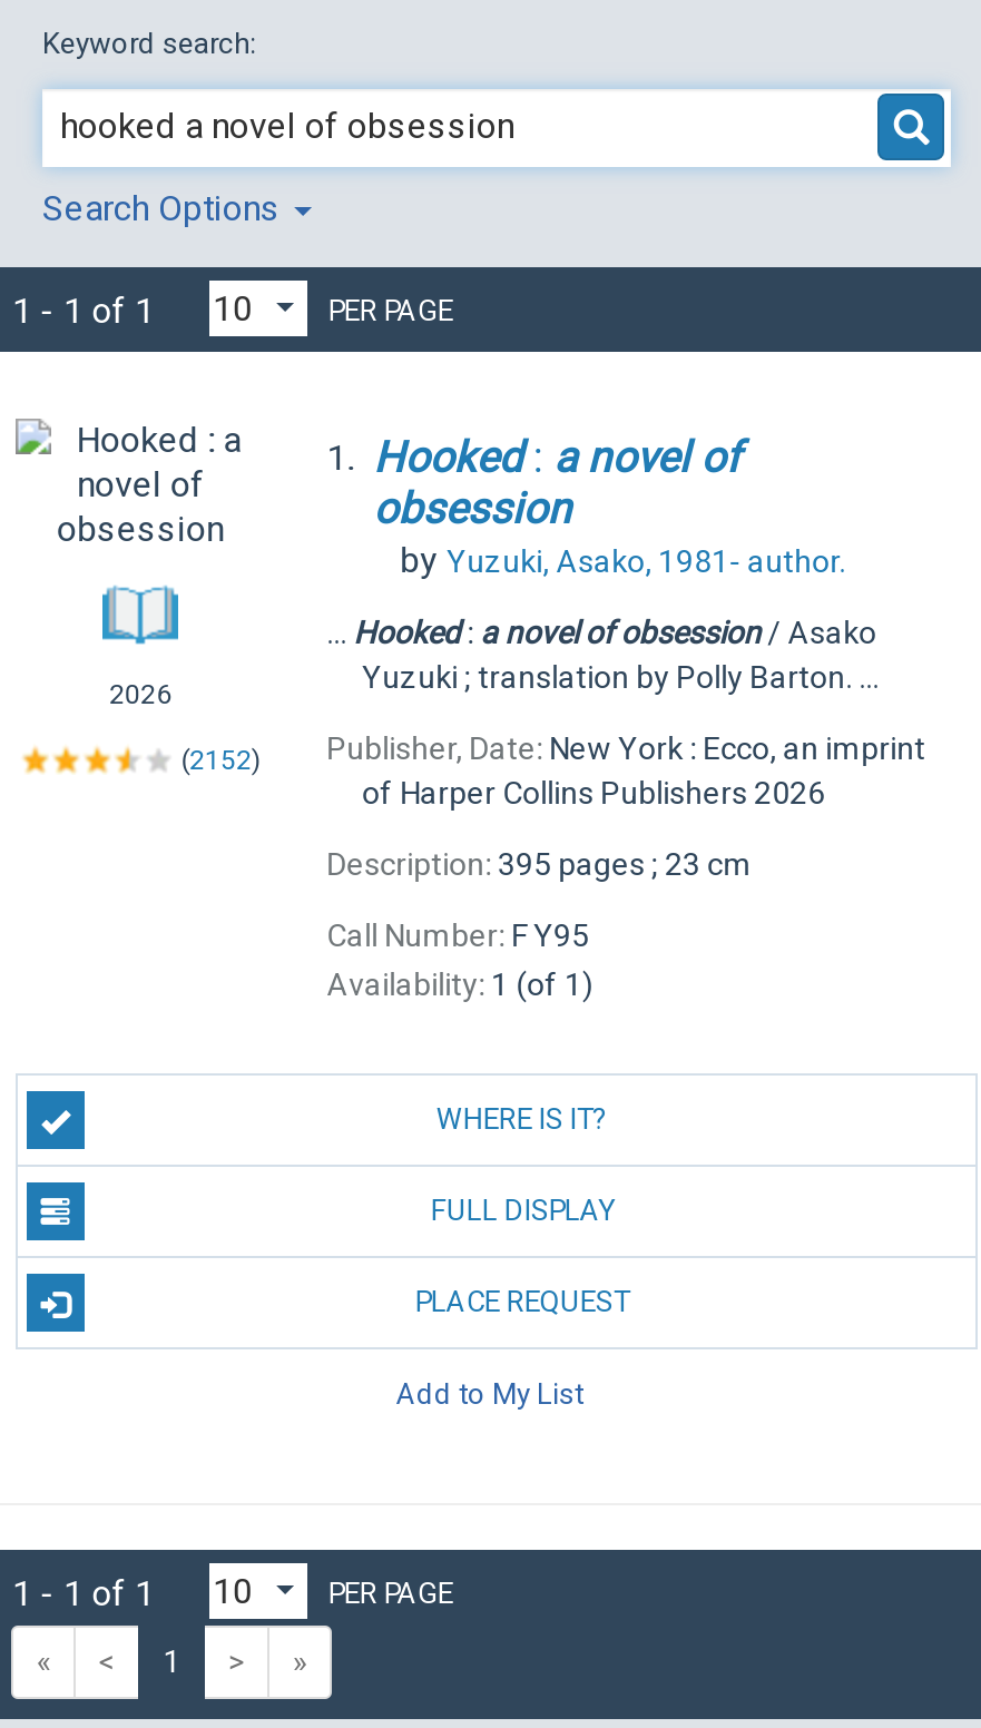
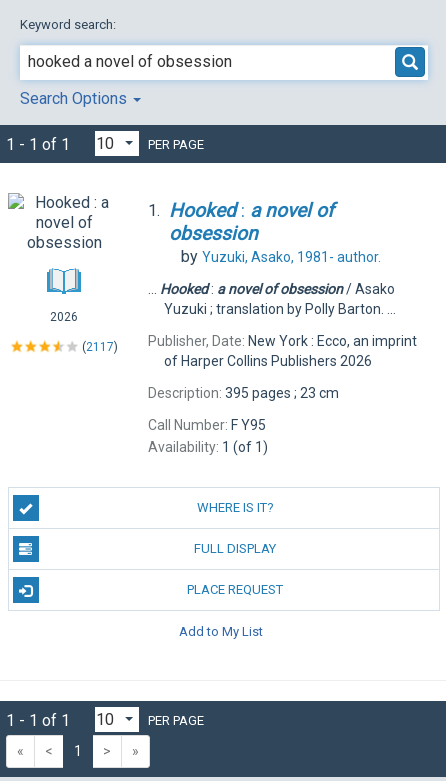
[174,746,261,777] (2152) -> [79,340,118,354] (2117)

